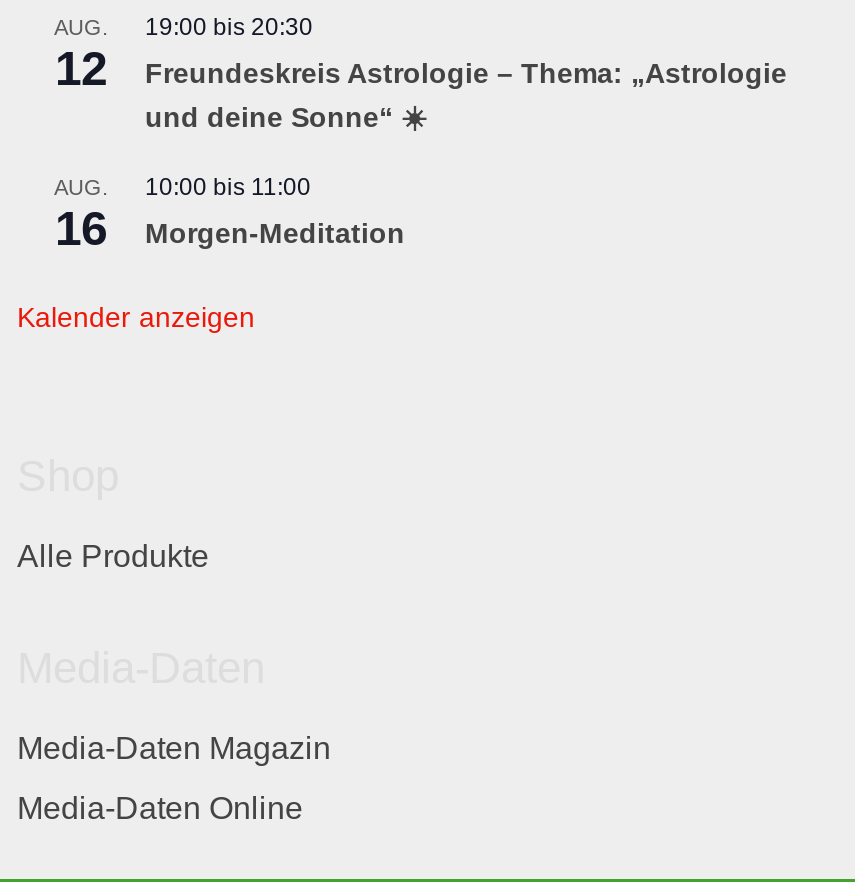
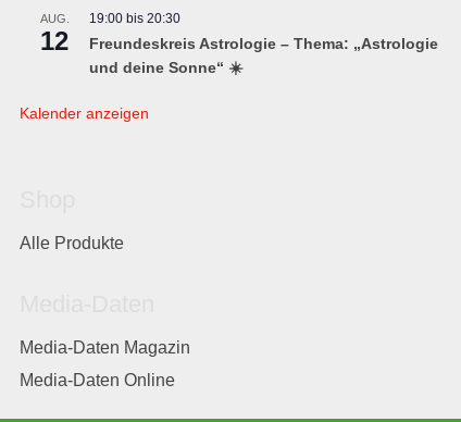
[54,174,108,254] AUG. | 16 -> none
[145,172,405,248] 10:00 bis 11:00 | Morgen-Meditation -> none

